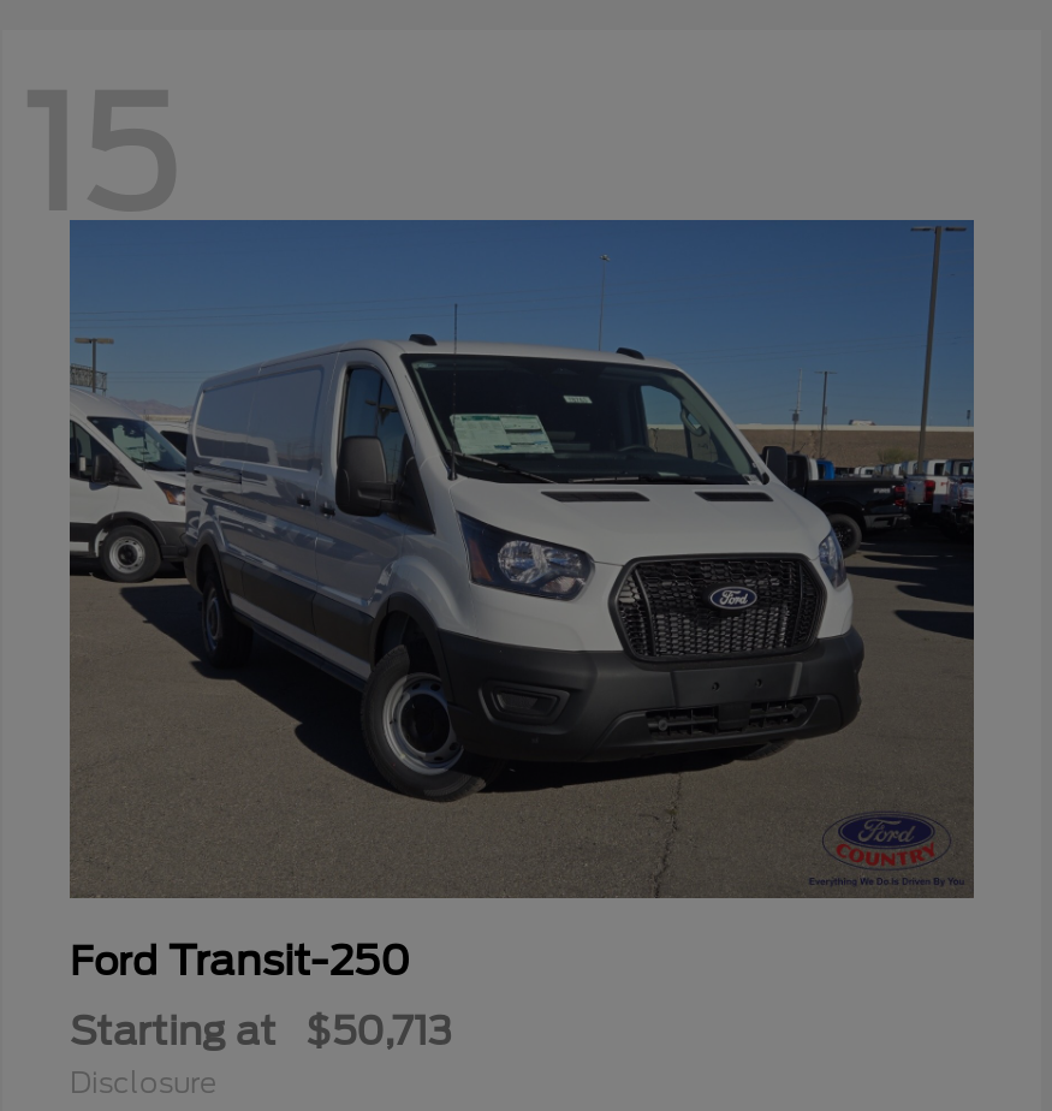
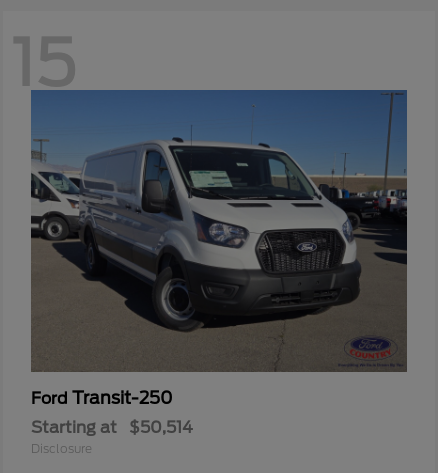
[70,1008,452,1054] Starting at $50,713 -> [31,418,193,437] Starting at $50,514

